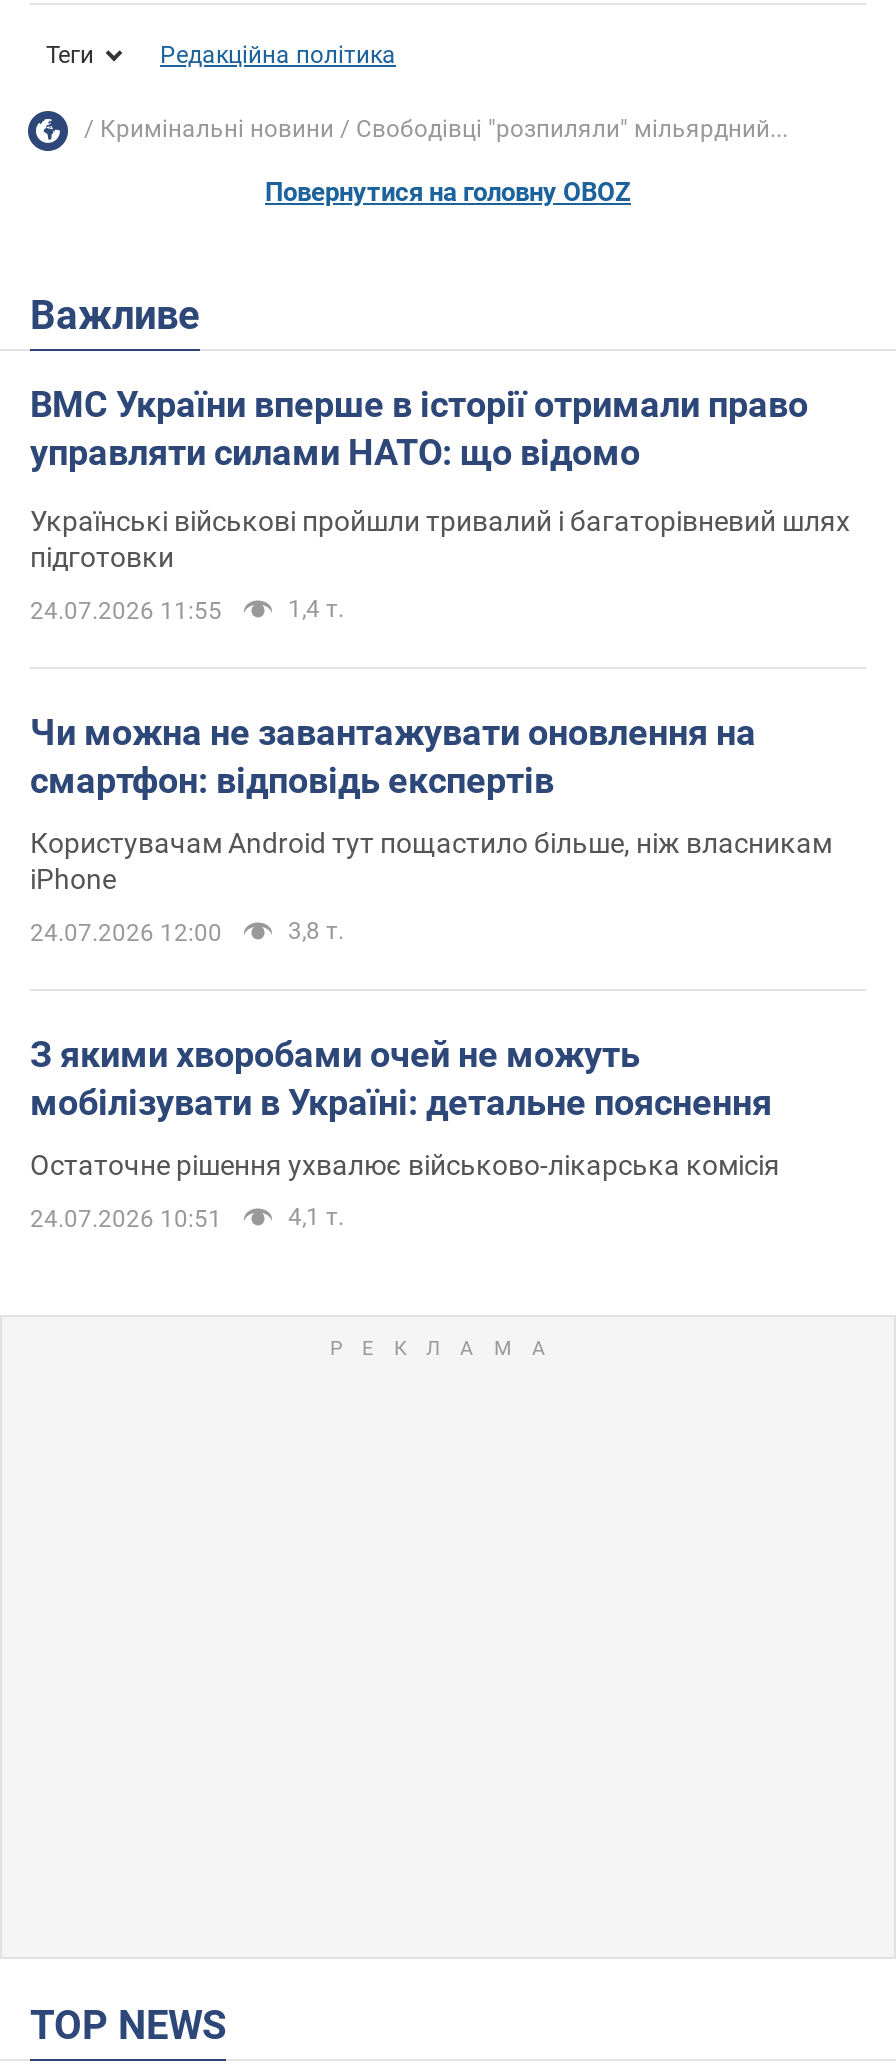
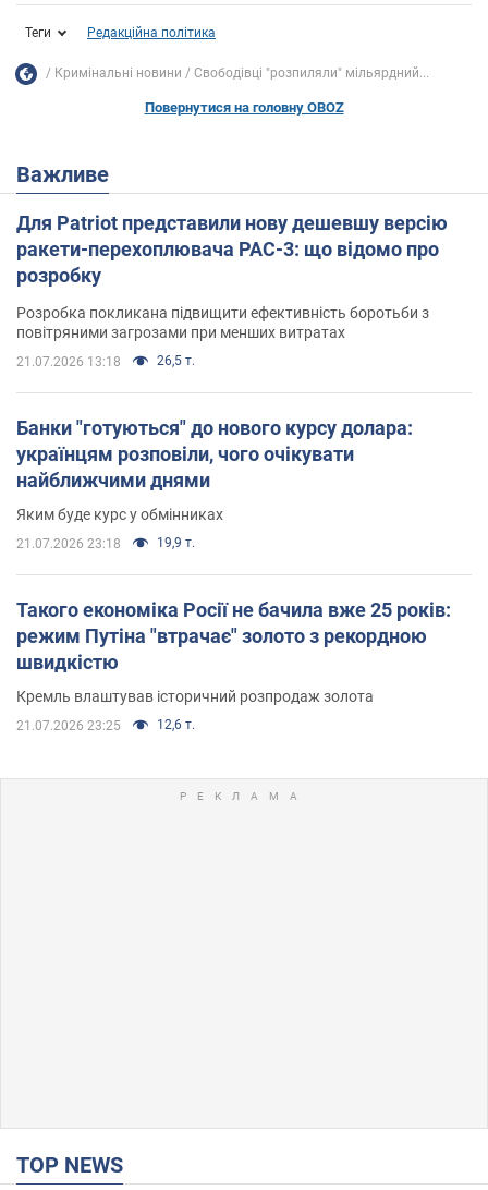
[30,382,808,472] ВМС України вперше в історії отримали право | управляти силами НАТО: що відомо -> [16,211,448,286] Для Patriot представили нову дешевшу версію | ракети-перехоплювача PAC-3: що відомо про | розробку
[30,504,850,572] Українські військові пройшли тривалий і багаторівневий шлях | підготовки -> [16,304,429,341] Розробка покликана підвищити ефективність боротьби з | повітряними загрозами при менших витратах
[30,594,344,624] 24.07.2026 11:55 | 1,4 т. -> [16,353,195,369] 21.07.2026 13:18 | 26,5 т.
[30,710,756,800] Чи можна не завантажувати оновлення на | смартфон: відповідь експертів -> [16,416,413,491] Банки "готуються" до нового курсу долара: | українцям розповіли, чого очікувати | найближчими днями
[30,826,832,894] Користувачам Android тут пощастило більше, ніж власникам | iPhone -> [16,505,223,523] Яким буде курс у обмінниках
[30,916,344,946] 24.07.2026 12:00 | 3,8 т. -> [16,535,195,551] 21.07.2026 23:18 | 19,9 т.
[30,1032,772,1122] З якими хворобами очей не можуть | мобілізувати в Україні: детальне пояснення -> [16,598,451,673] Такого економіка Росії не бачила вже 25 років: | режим Путіна "втрачає" золото з рекордною | швидкістю
[30,1148,780,1180] Остаточне рішення ухвалює військово-лікарська комісія -> [16,687,374,705] Кремль влаштував історичний розпродаж золота
[30,1202,344,1232] 24.07.2026 10:51 | 4,1 т. -> [16,717,195,733] 21.07.2026 23:25 | 12,6 т.

